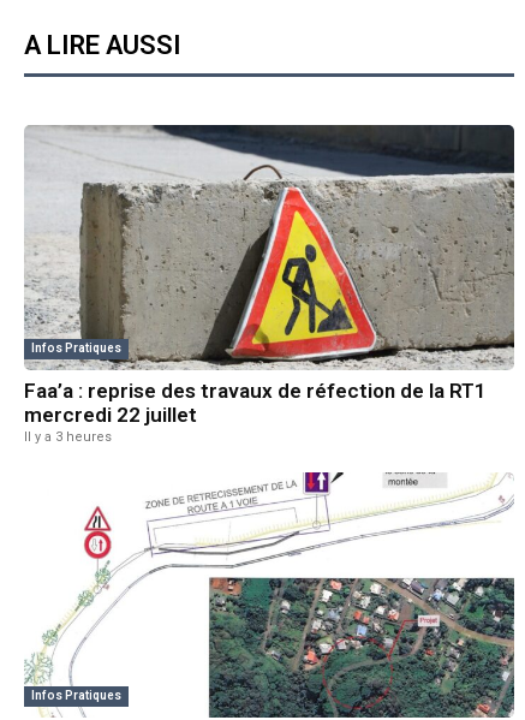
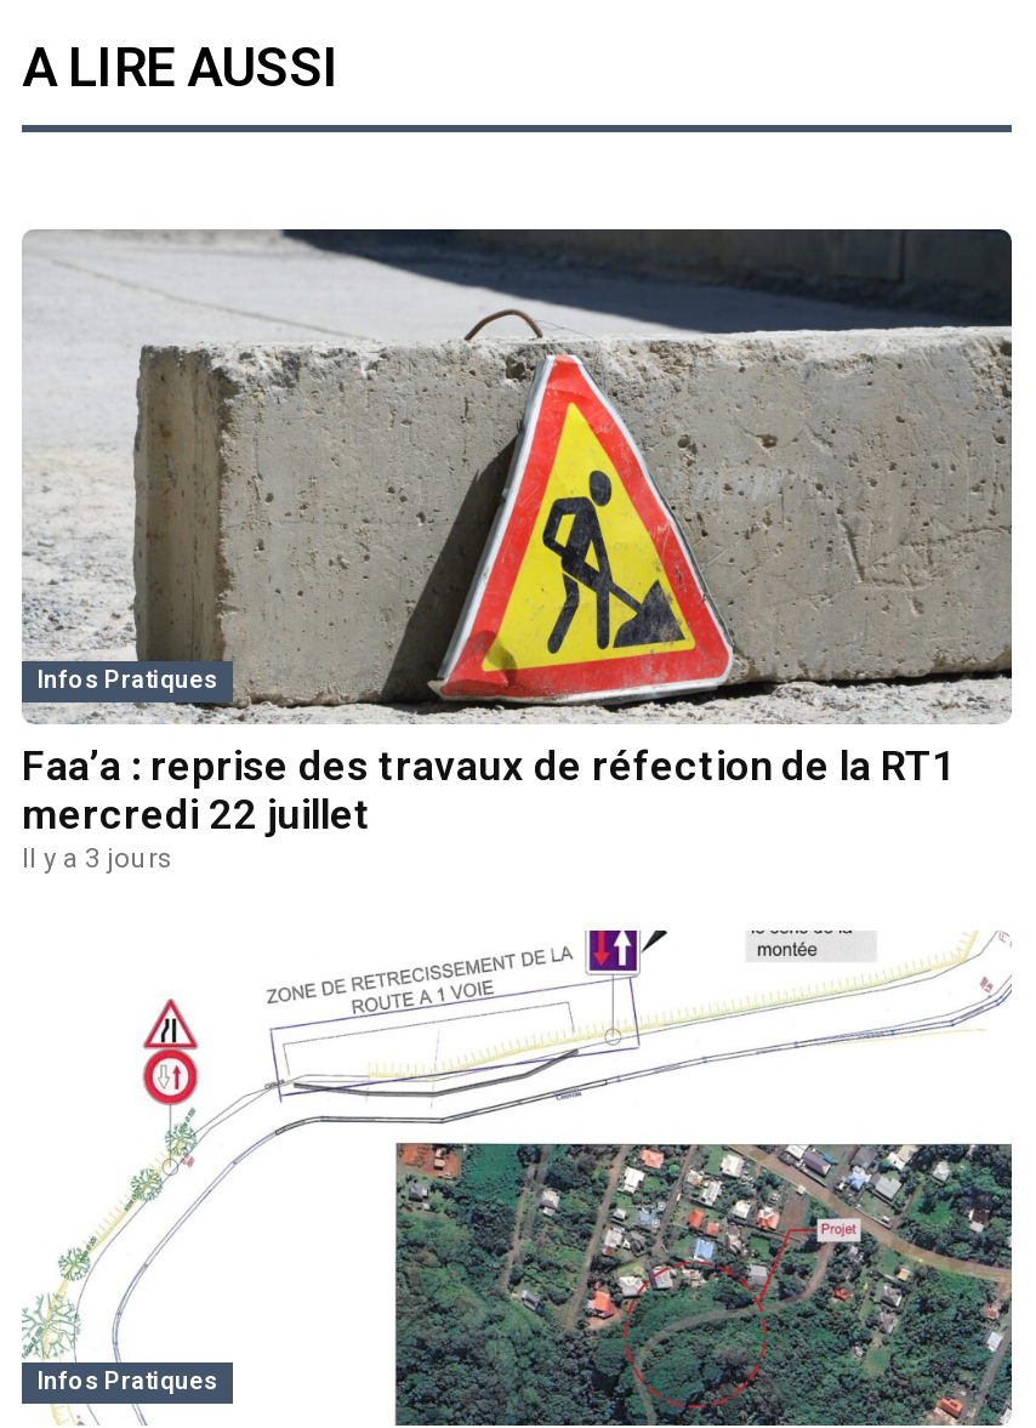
[24,429,112,445] Il y a 3 heures -> [22,843,172,875] Il y a 3 jours

